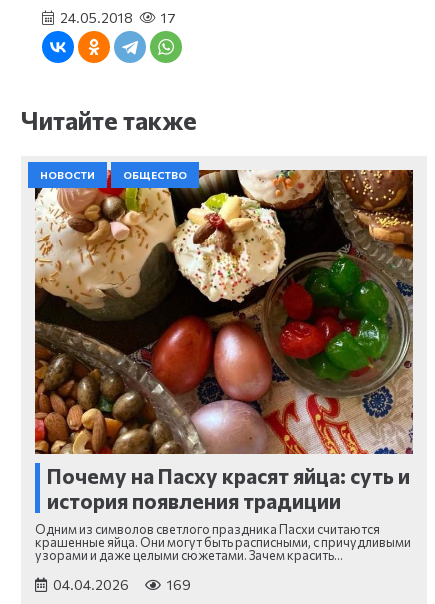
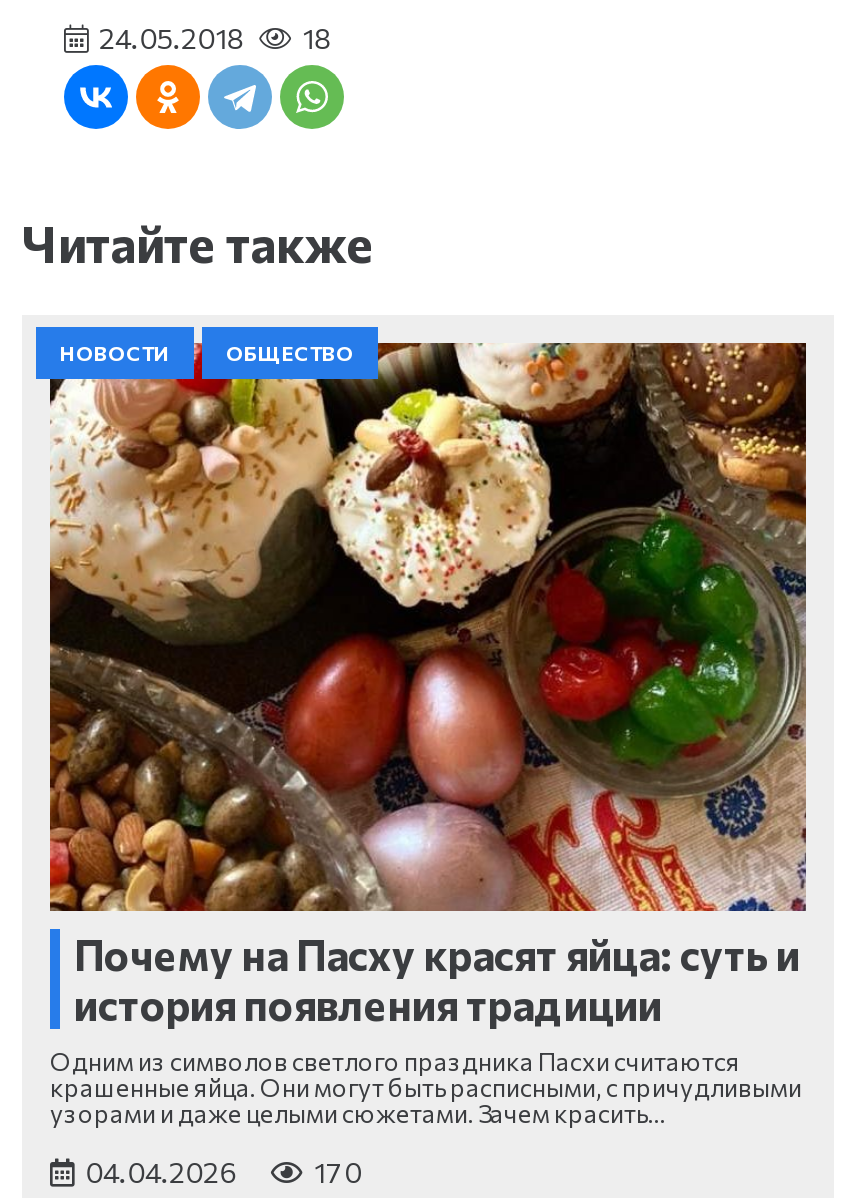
[60,9,176,26] 24.05.2018 17 -> [99,21,332,55] 24.05.2018 18
[167,576,191,593] 169 -> [314,1155,362,1189] 170

